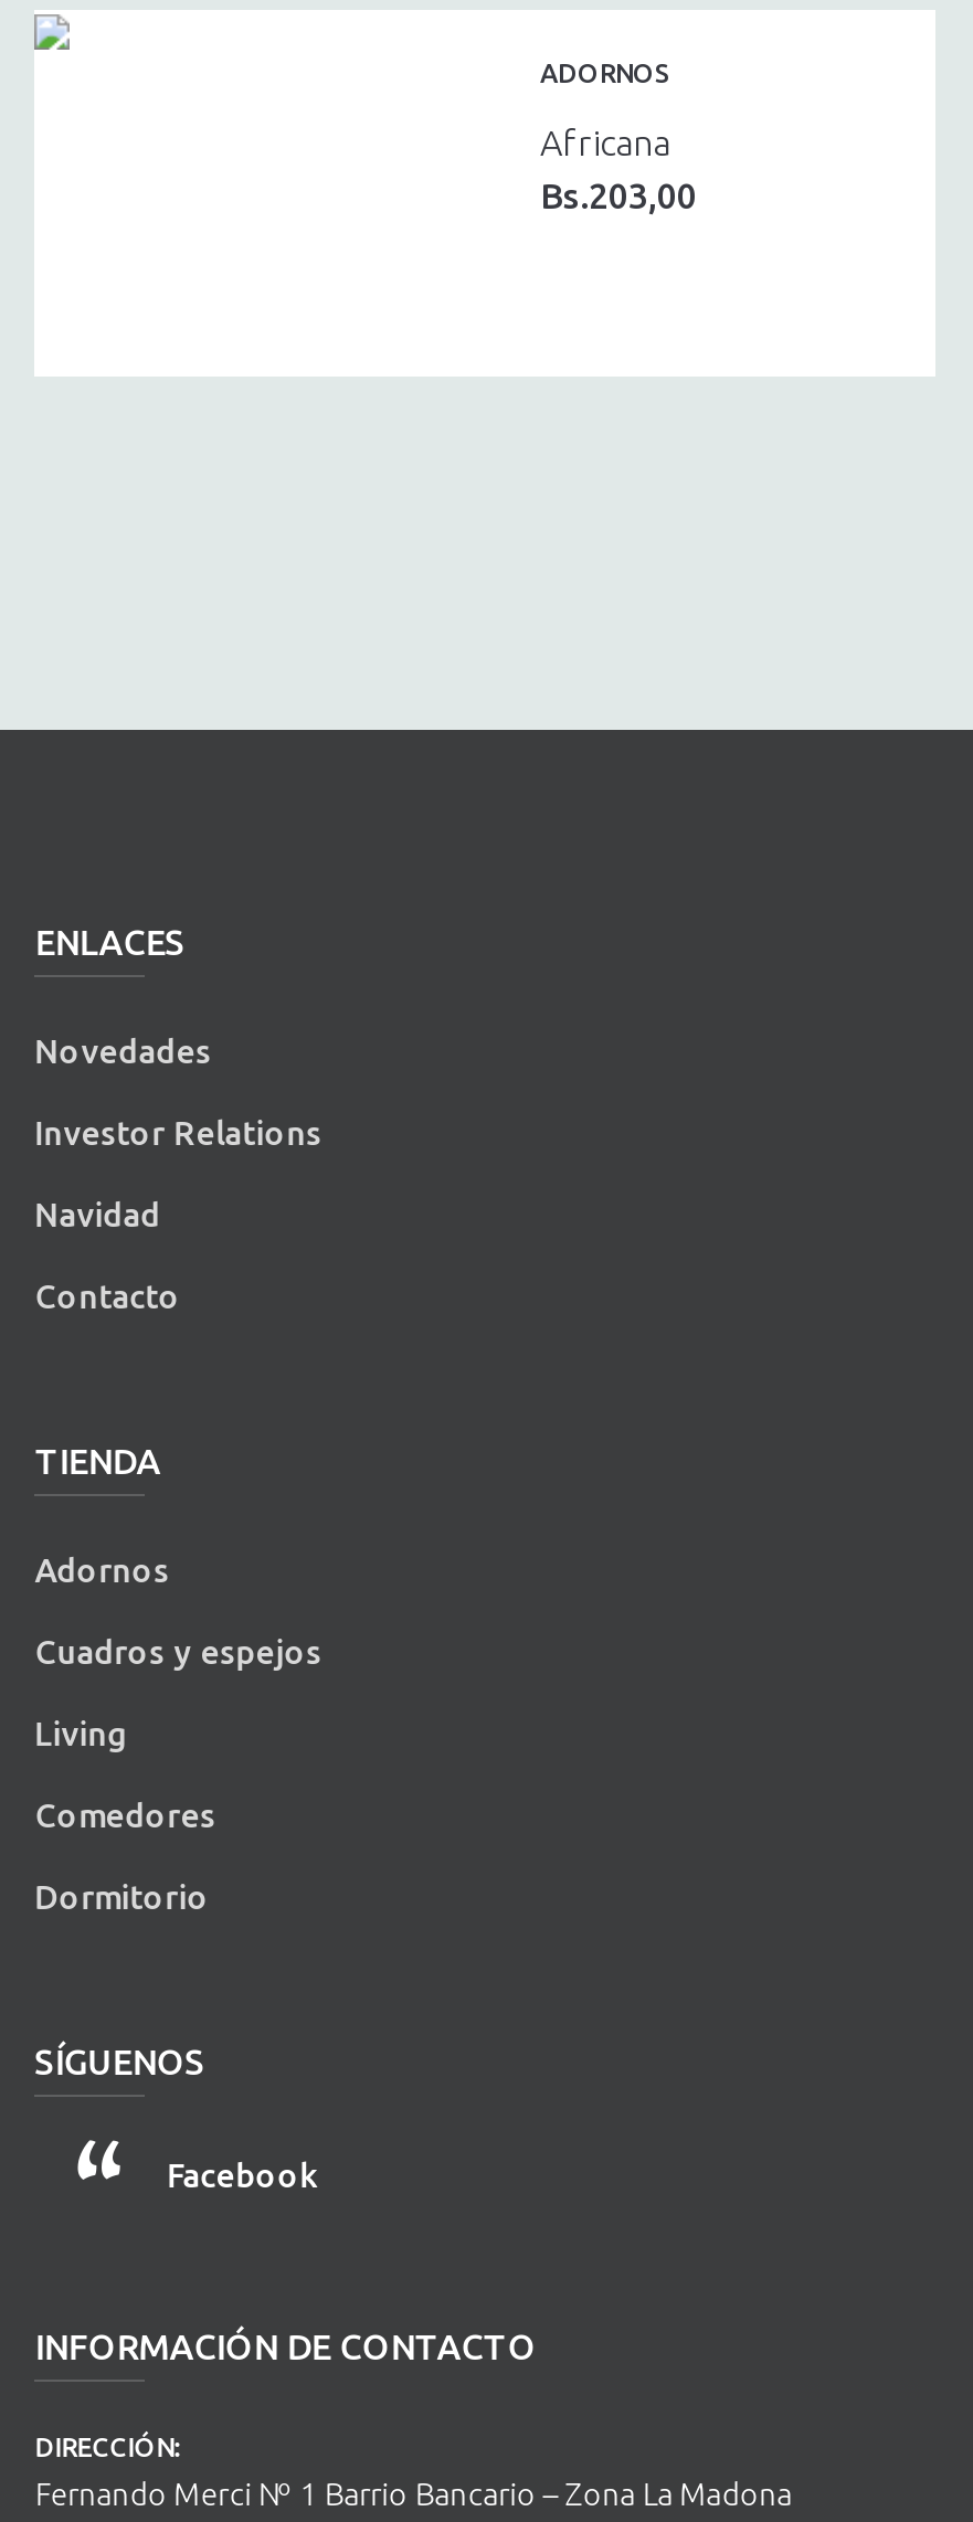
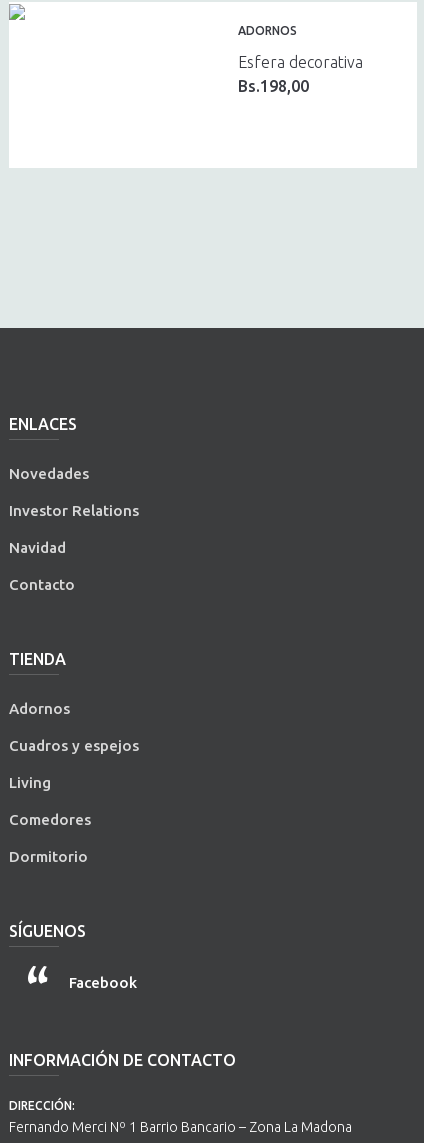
[540,122,697,215] Africana | Bs.203,00 -> [238,53,363,95] Esfera decorativa | Bs.198,00

